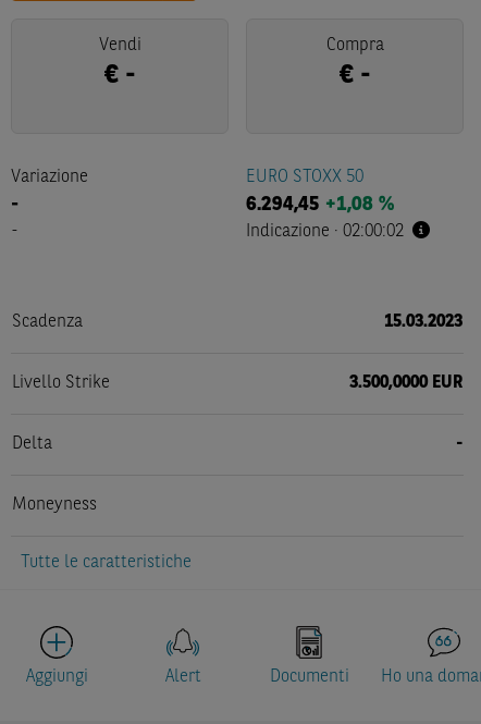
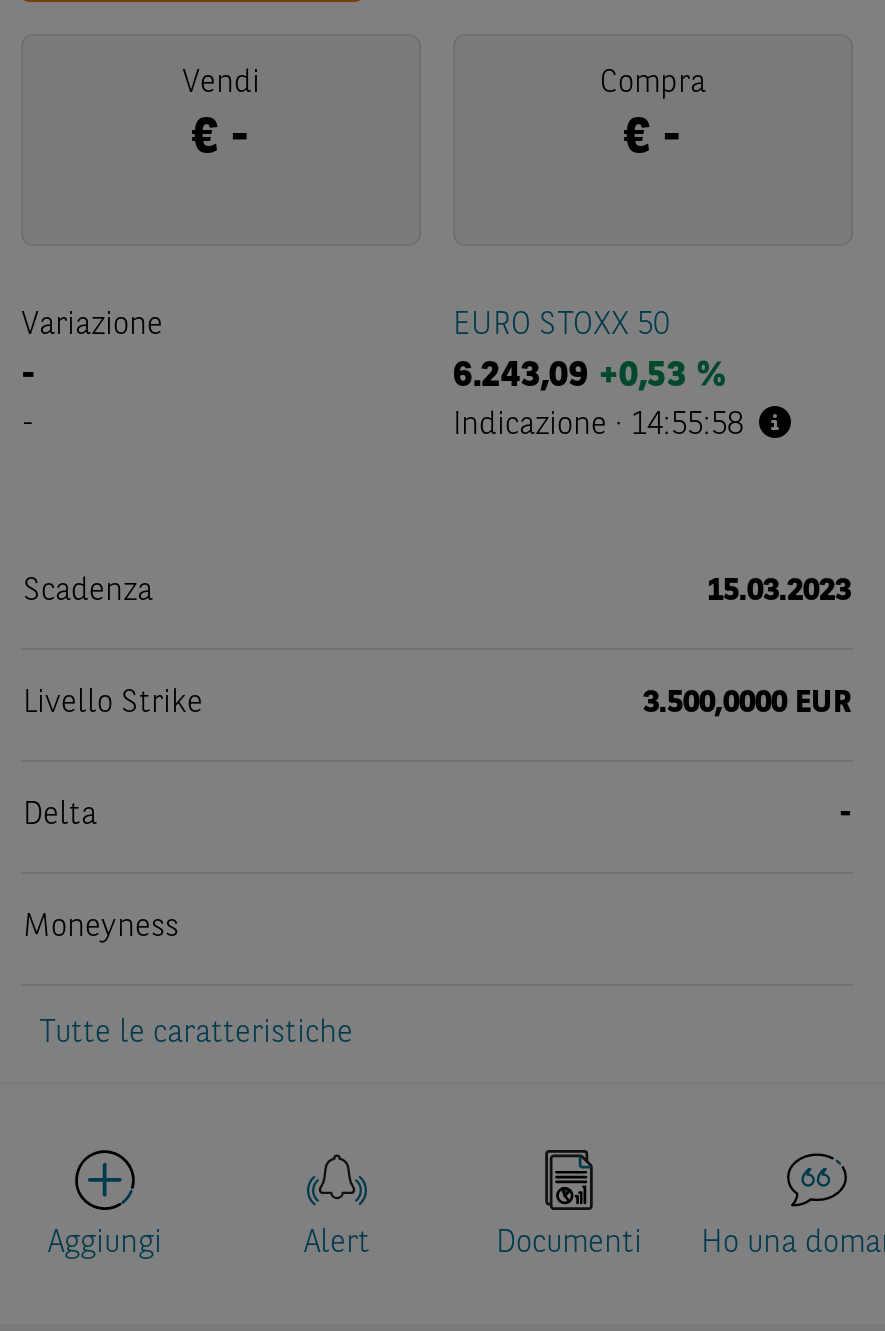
[246,195,394,214] 6.294,45 +1,08 % -> [453,358,725,394] 6.243,09 +0,53 %
[246,223,404,241] Indicazione · 02:00:02 -> [453,410,743,442] Indicazione · 14:55:58

